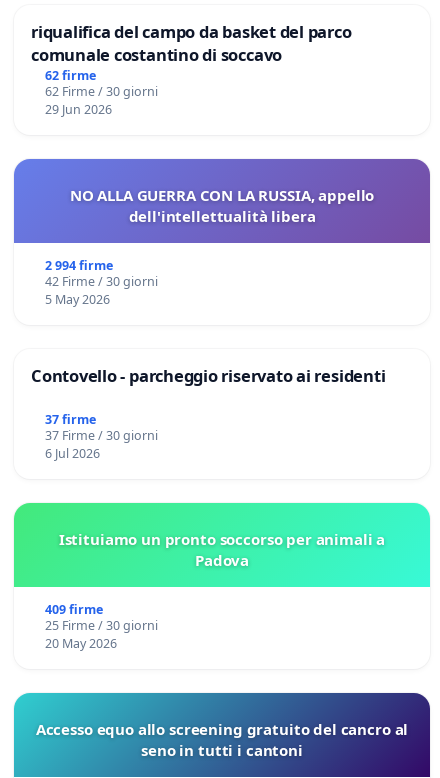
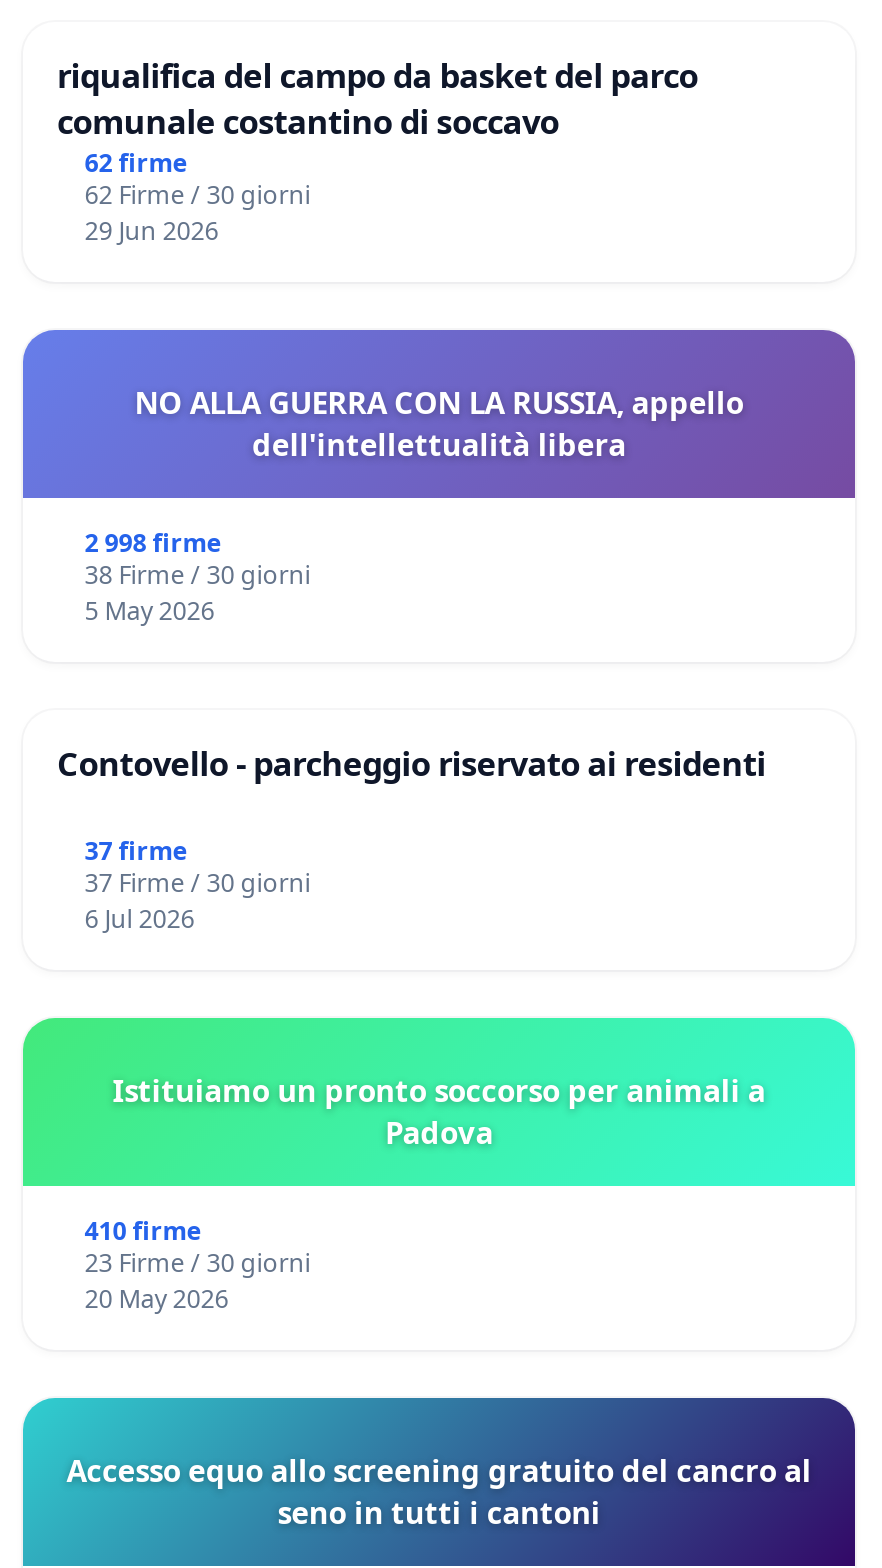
[45,257,113,274] 2 994 firme -> [85,526,221,560] 2 998 firme
[45,273,158,290] 42 Firme / 30 giorni -> [85,558,311,592] 38 Firme / 30 giorni
[45,601,103,618] 409 firme -> [85,1214,201,1248] 410 firme
[45,617,158,634] 25 Firme / 30 giorni -> [85,1246,311,1280] 23 Firme / 30 giorni

